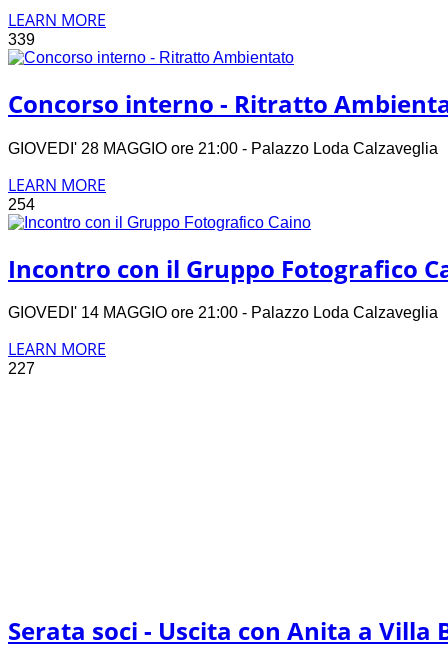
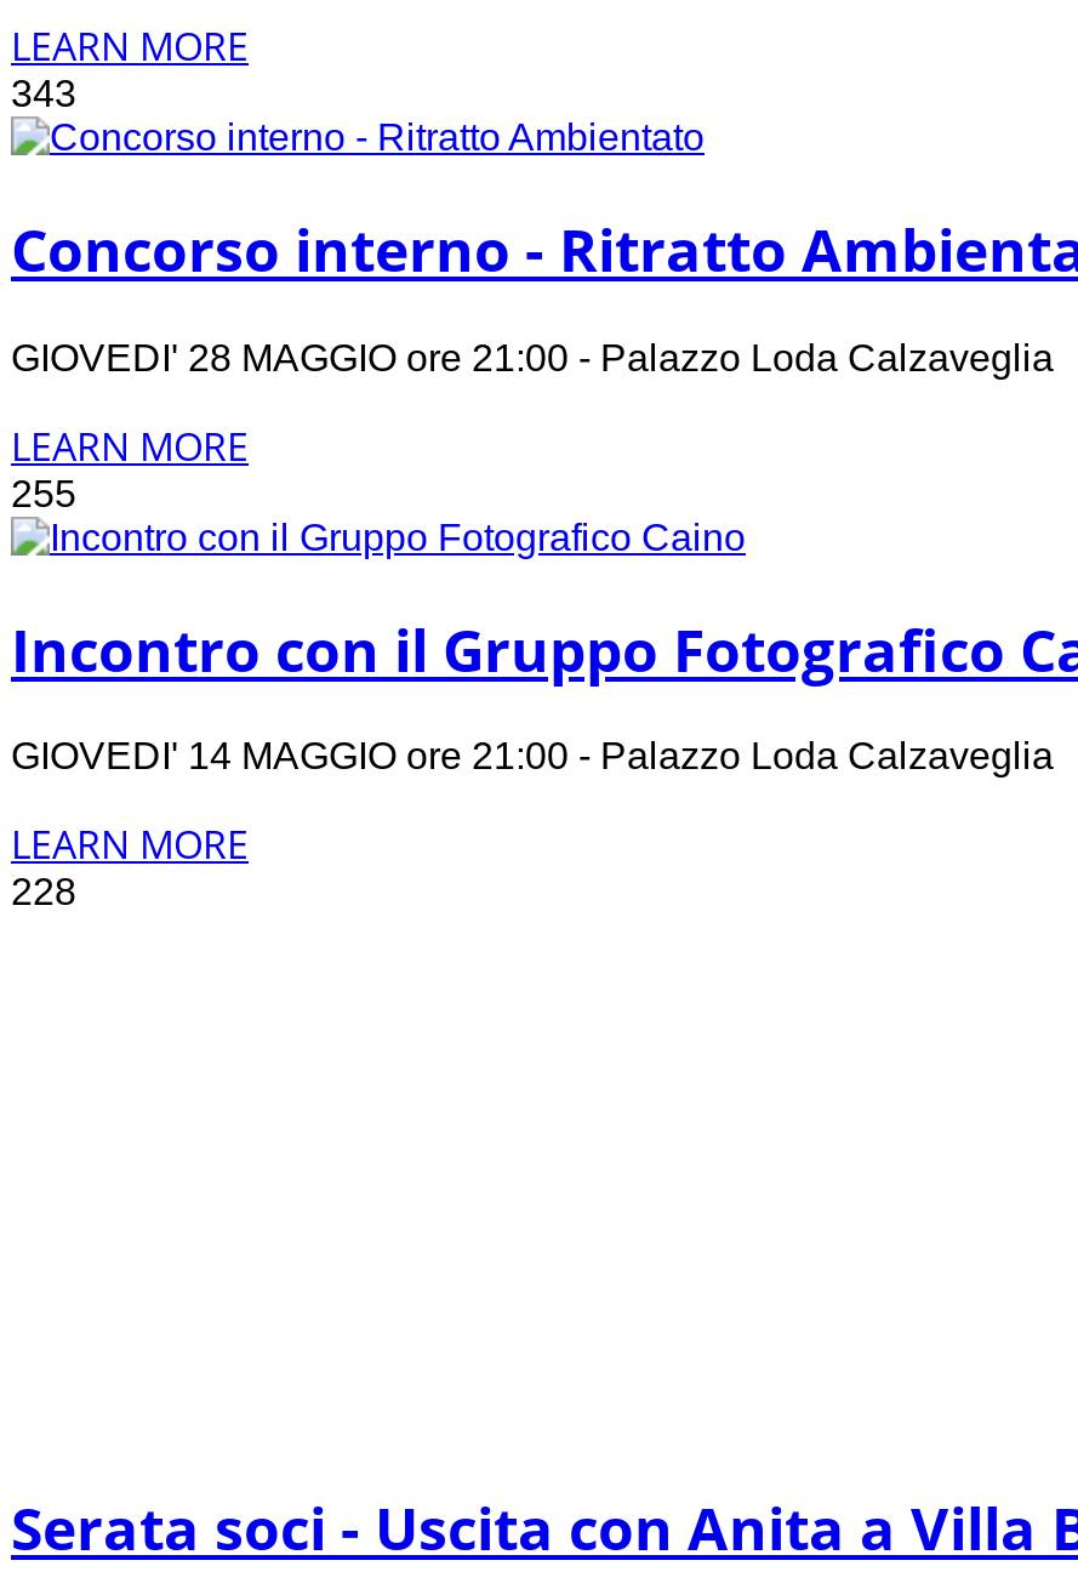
[8,31,35,48] 339 -> [11,72,76,114] 343
[8,196,35,213] 254 -> [11,472,76,513] 255
[8,360,35,377] 227 -> [11,872,76,913] 228

